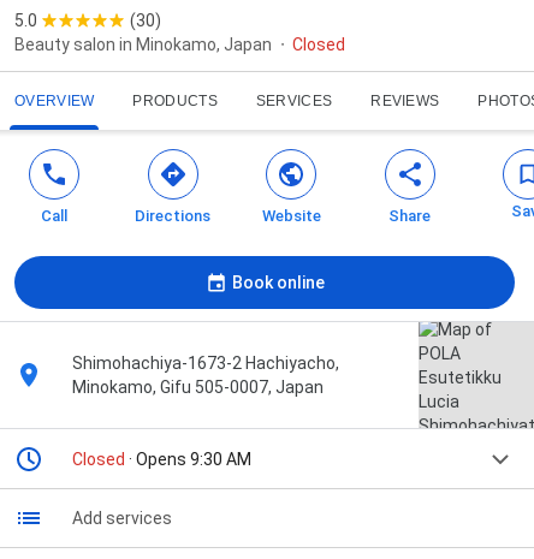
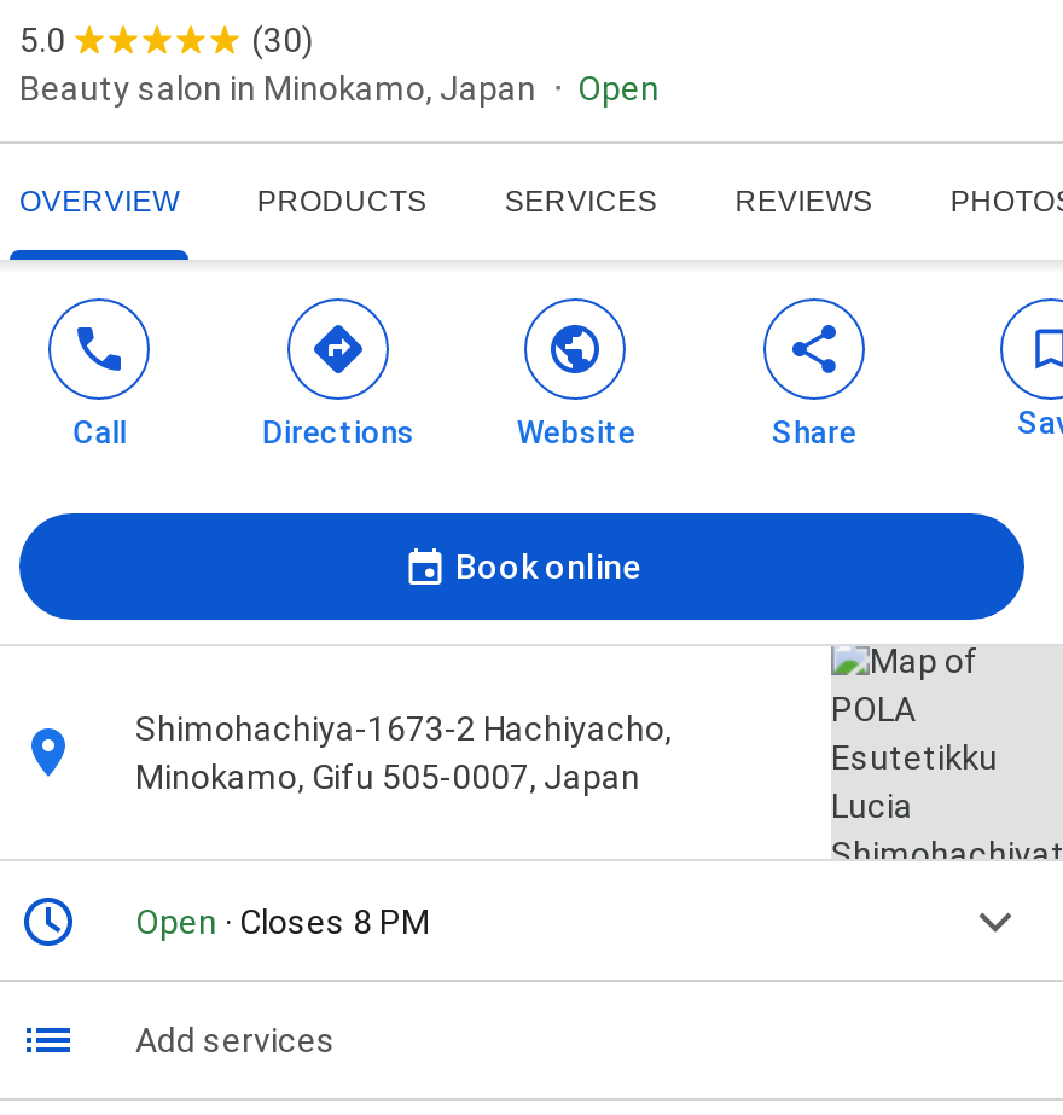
[292,35,345,54] Closed -> [577,69,660,108] Open
[72,450,251,469] Closed · Opens 9:30 AM -> [135,903,430,942] Open · Closes 8 PM

